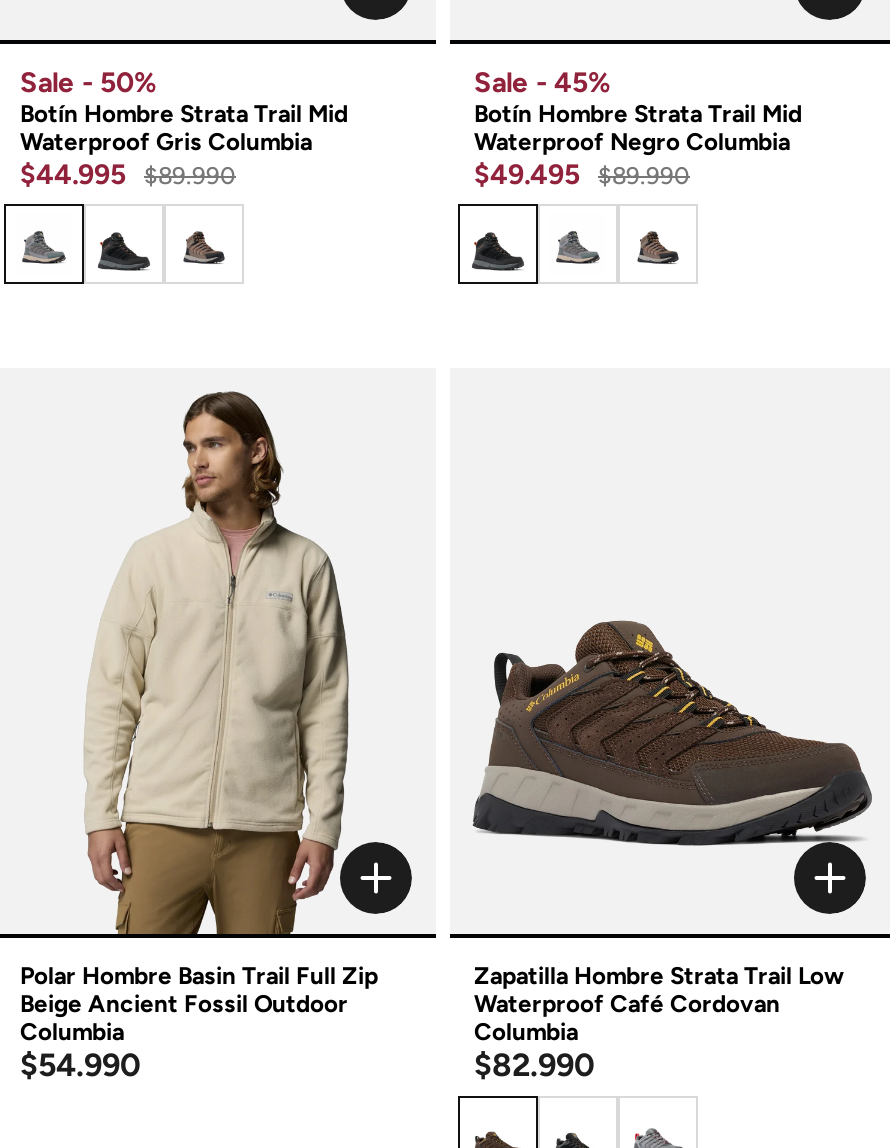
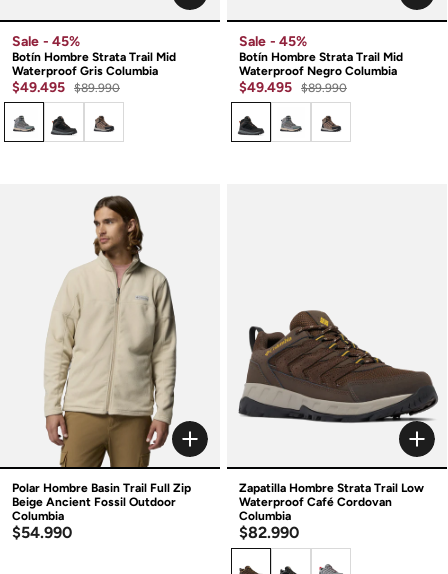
[20,66,156,100] Sale - 50% -> [12,33,80,50] Sale - 45%
[20,158,236,192] $44.995 $89.990 -> [12,79,120,96] $49.495 $89.990

